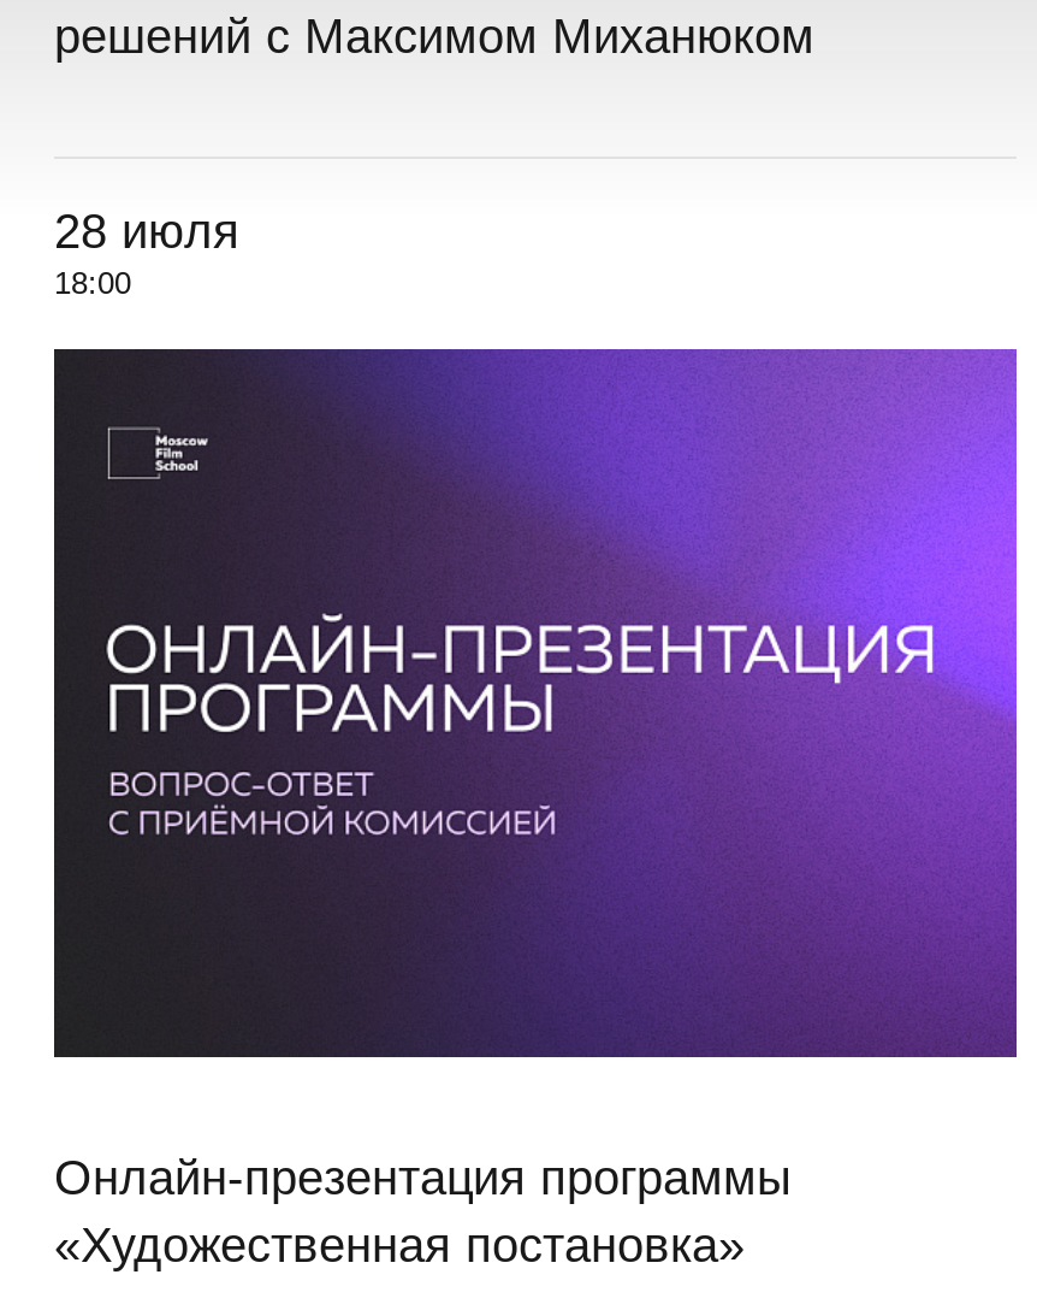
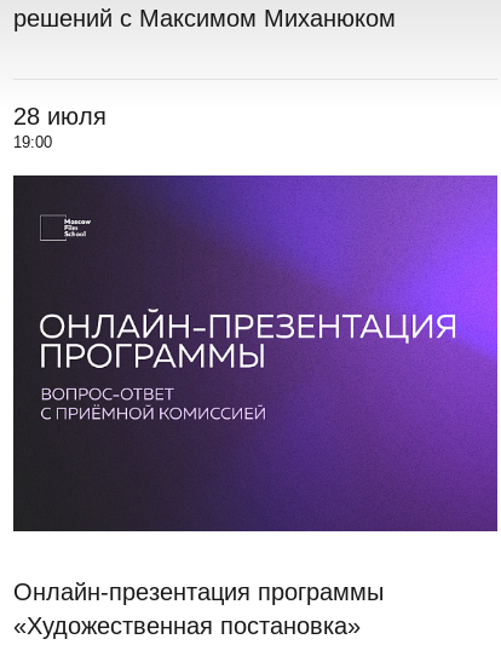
[54,264,131,300] 18:00 -> [13,133,52,151] 19:00

